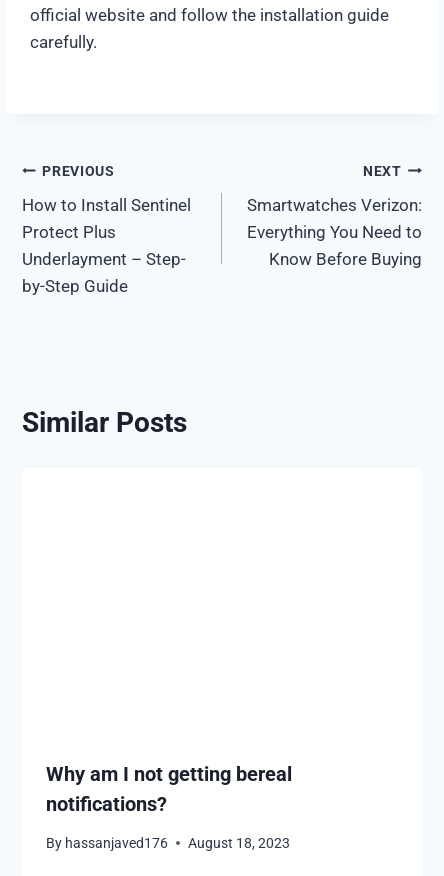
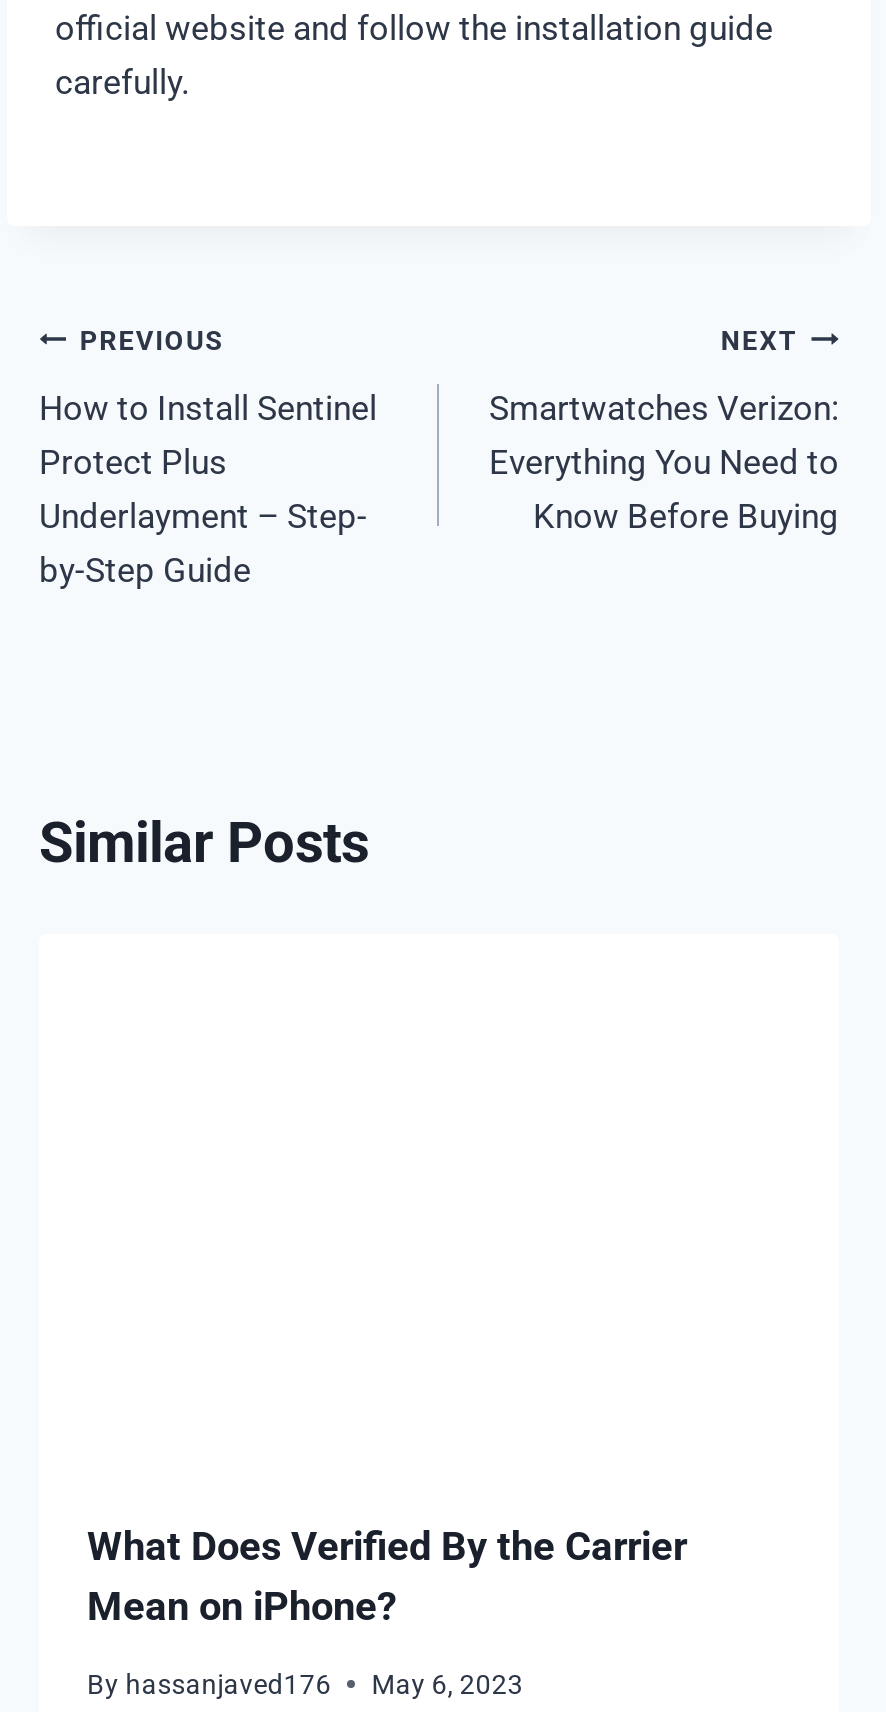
[46,762,292,816] Why am I not getting bereal | notifications? -> [87,1522,687,1630] What Does Verified By the Carrier | Mean on iPhone?
[46,834,290,850] By hassanjaved176 August 18, 2023 -> [87,1667,523,1699] By hassanjaved176 May 6, 2023

